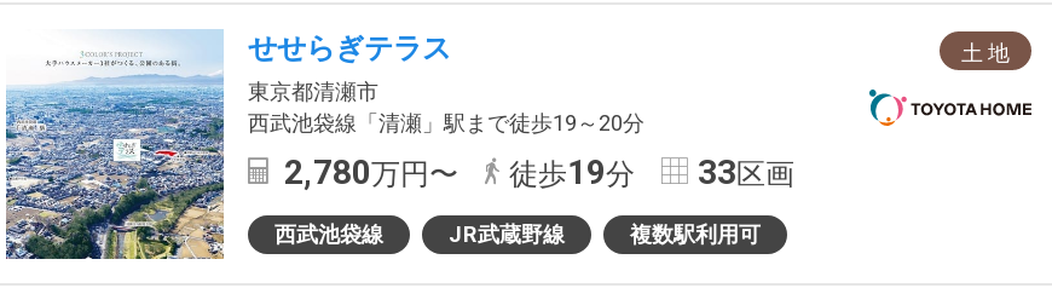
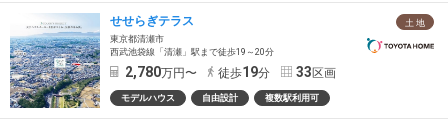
[274,224,565,248] 西武池袋線 | JR武蔵野線 -> [121,93,238,103] モデルハウス | 自由設計

